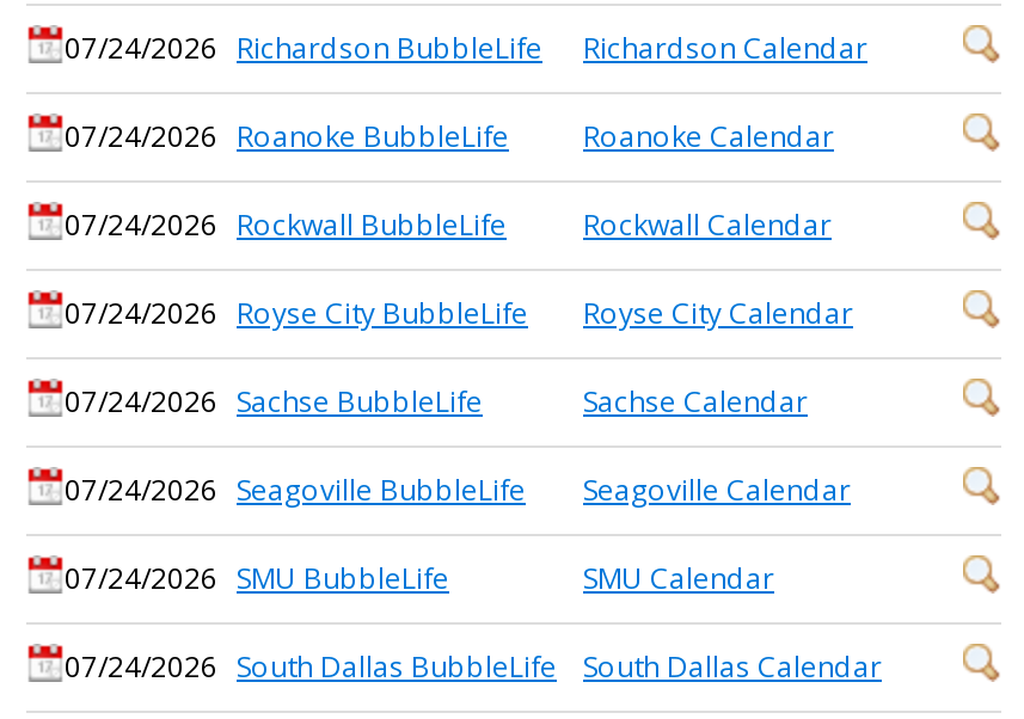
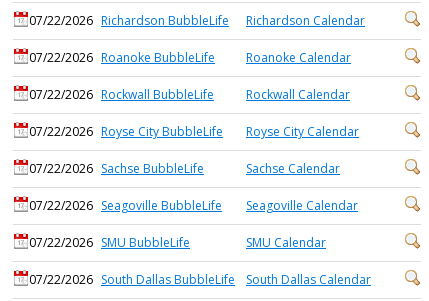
[65,27,542,68] 07/24/2026 Richardson BubbleLife -> [29,12,229,29] 07/22/2026 Richardson BubbleLife
[65,116,509,156] 07/24/2026 Roanoke BubbleLife -> [29,49,215,66] 07/22/2026 Roanoke BubbleLife
[65,204,507,245] 07/24/2026 Rockwall BubbleLife -> [29,86,214,103] 07/22/2026 Rockwall BubbleLife
[65,293,528,333] 07/24/2026 Royse City BubbleLife -> [29,123,223,140] 07/22/2026 Royse City BubbleLife
[65,381,483,422] 07/24/2026 Sachse BubbleLife -> [29,160,204,177] 07/22/2026 Sachse BubbleLife
[65,469,526,510] 07/24/2026 Seagoville BubbleLife -> [29,197,222,214] 07/22/2026 Seagoville BubbleLife
[65,558,449,598] 07/24/2026 SMU BubbleLife -> [29,234,190,251] 07/22/2026 SMU BubbleLife
[65,646,557,687] 07/24/2026 South Dallas BubbleLife -> [29,271,235,288] 07/22/2026 South Dallas BubbleLife

